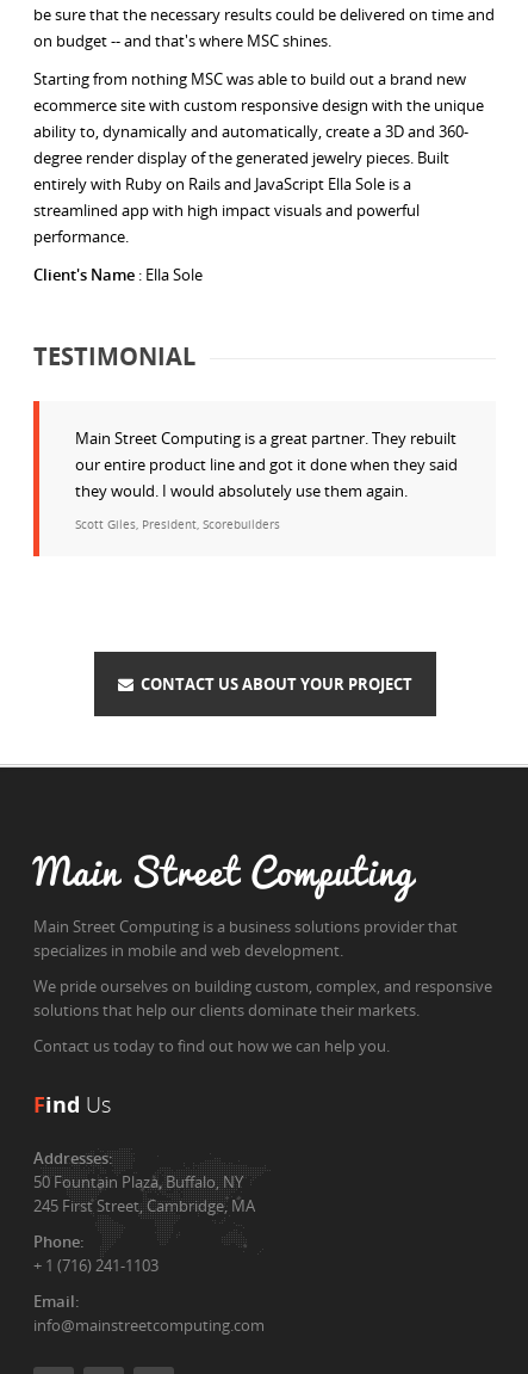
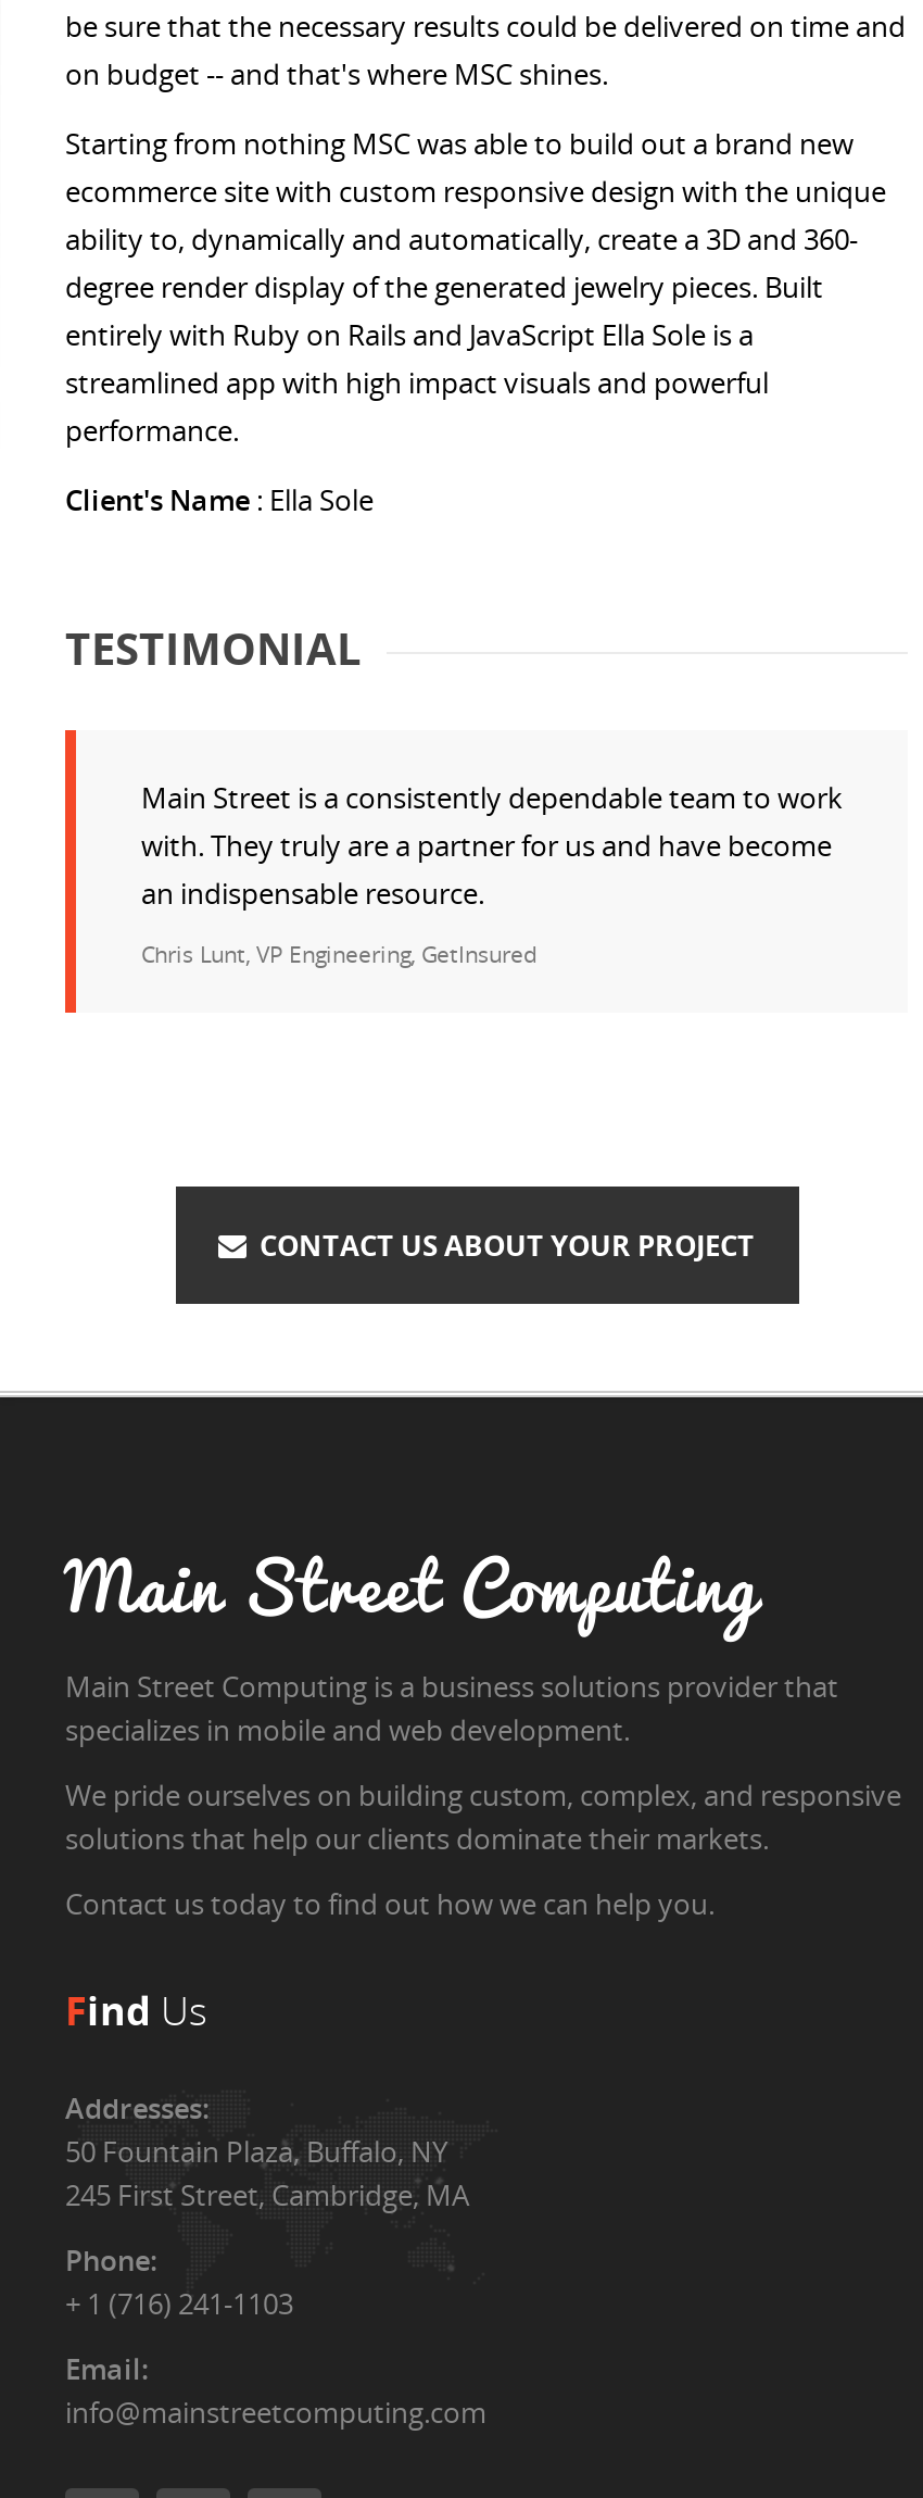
[75,427,458,501] Main Street Computing is a great partner. They rebuilt | our entire product line and got it done when they said | they would. I would absolutely use them again. -> [141,777,843,912] Main Street is a consistently dependable team to work | with. They truly are a partner for us and have become | an indispensable resource.
[75,515,280,532] Scott Giles, President, Scorebuilders -> [141,938,536,968] Chris Lunt, VP Engineering, GetInsured

